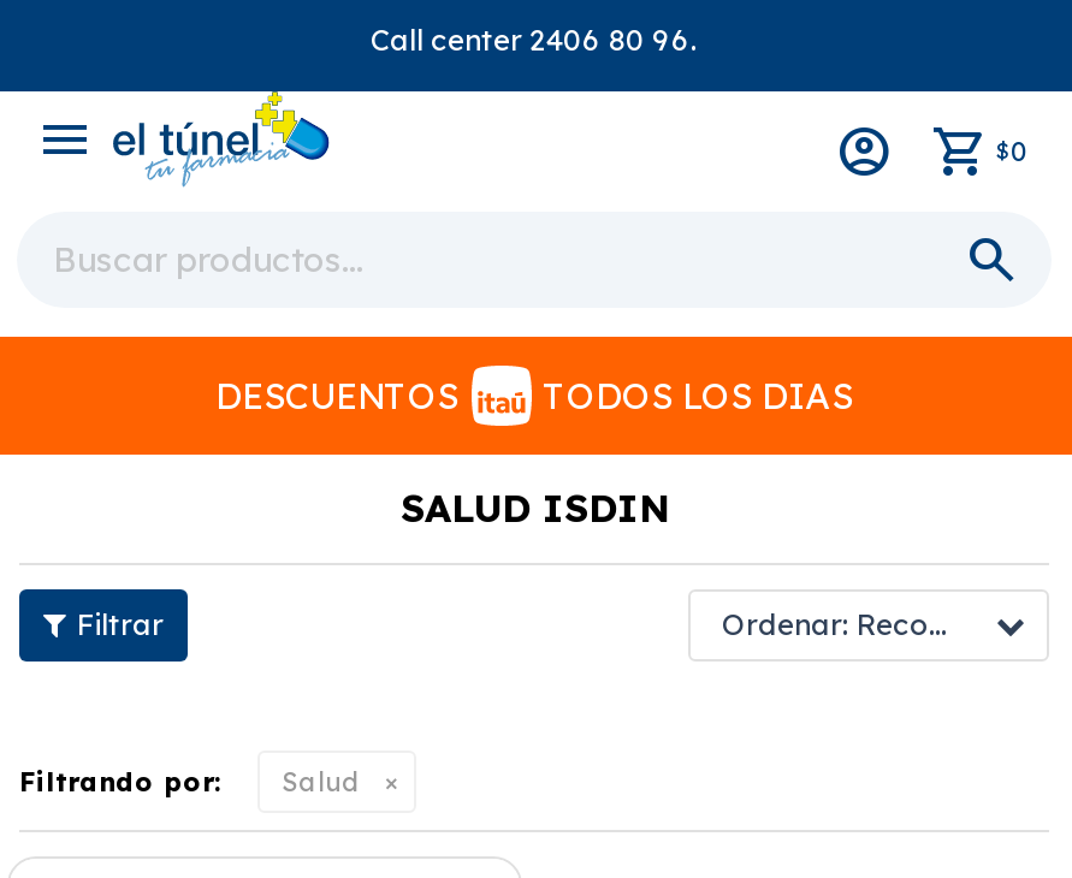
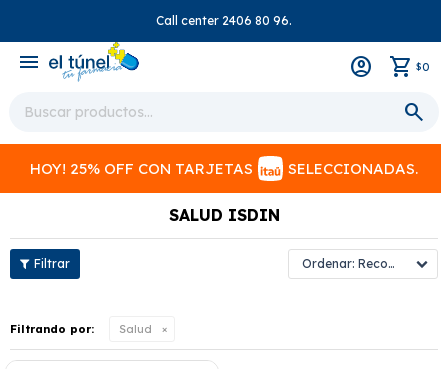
[215,373,853,419] DESCUENTOS | TODOS LOS DIAS -> [30,159,418,178] HOY! 25% OFF CON TARJETAS | SELECCIONADAS.

